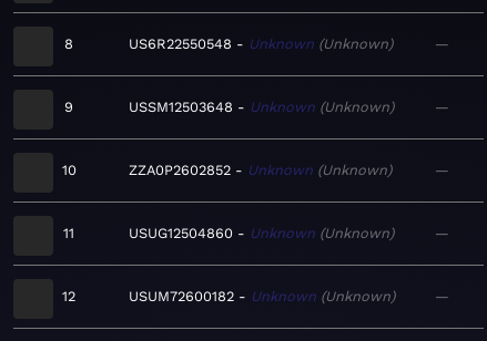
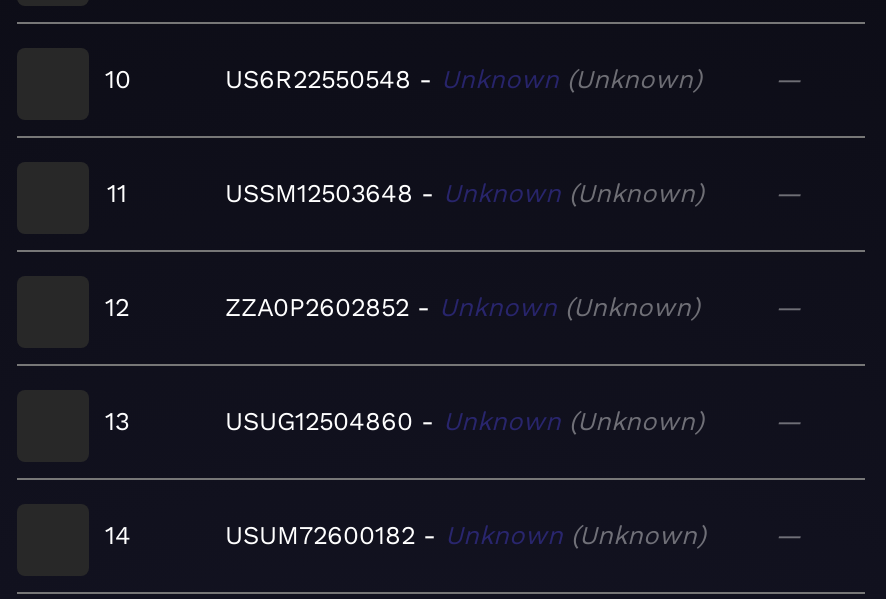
[64,36,73,52] 8 -> [105,65,131,95] 10
[64,99,73,116] 9 -> [107,179,127,209] 11
[62,162,77,179] 10 -> [105,293,129,323] 12
[63,225,74,242] 11 -> [105,407,129,437] 13
[62,288,75,305] 12 -> [105,521,131,551] 14

